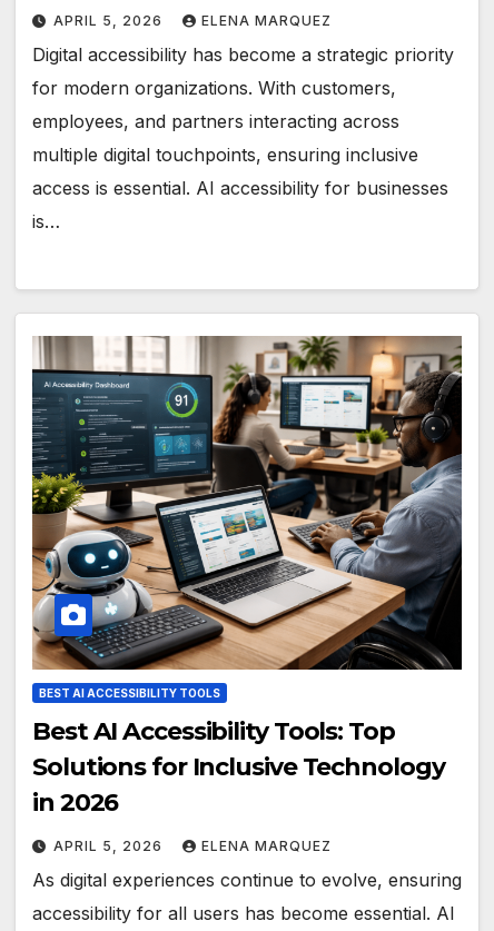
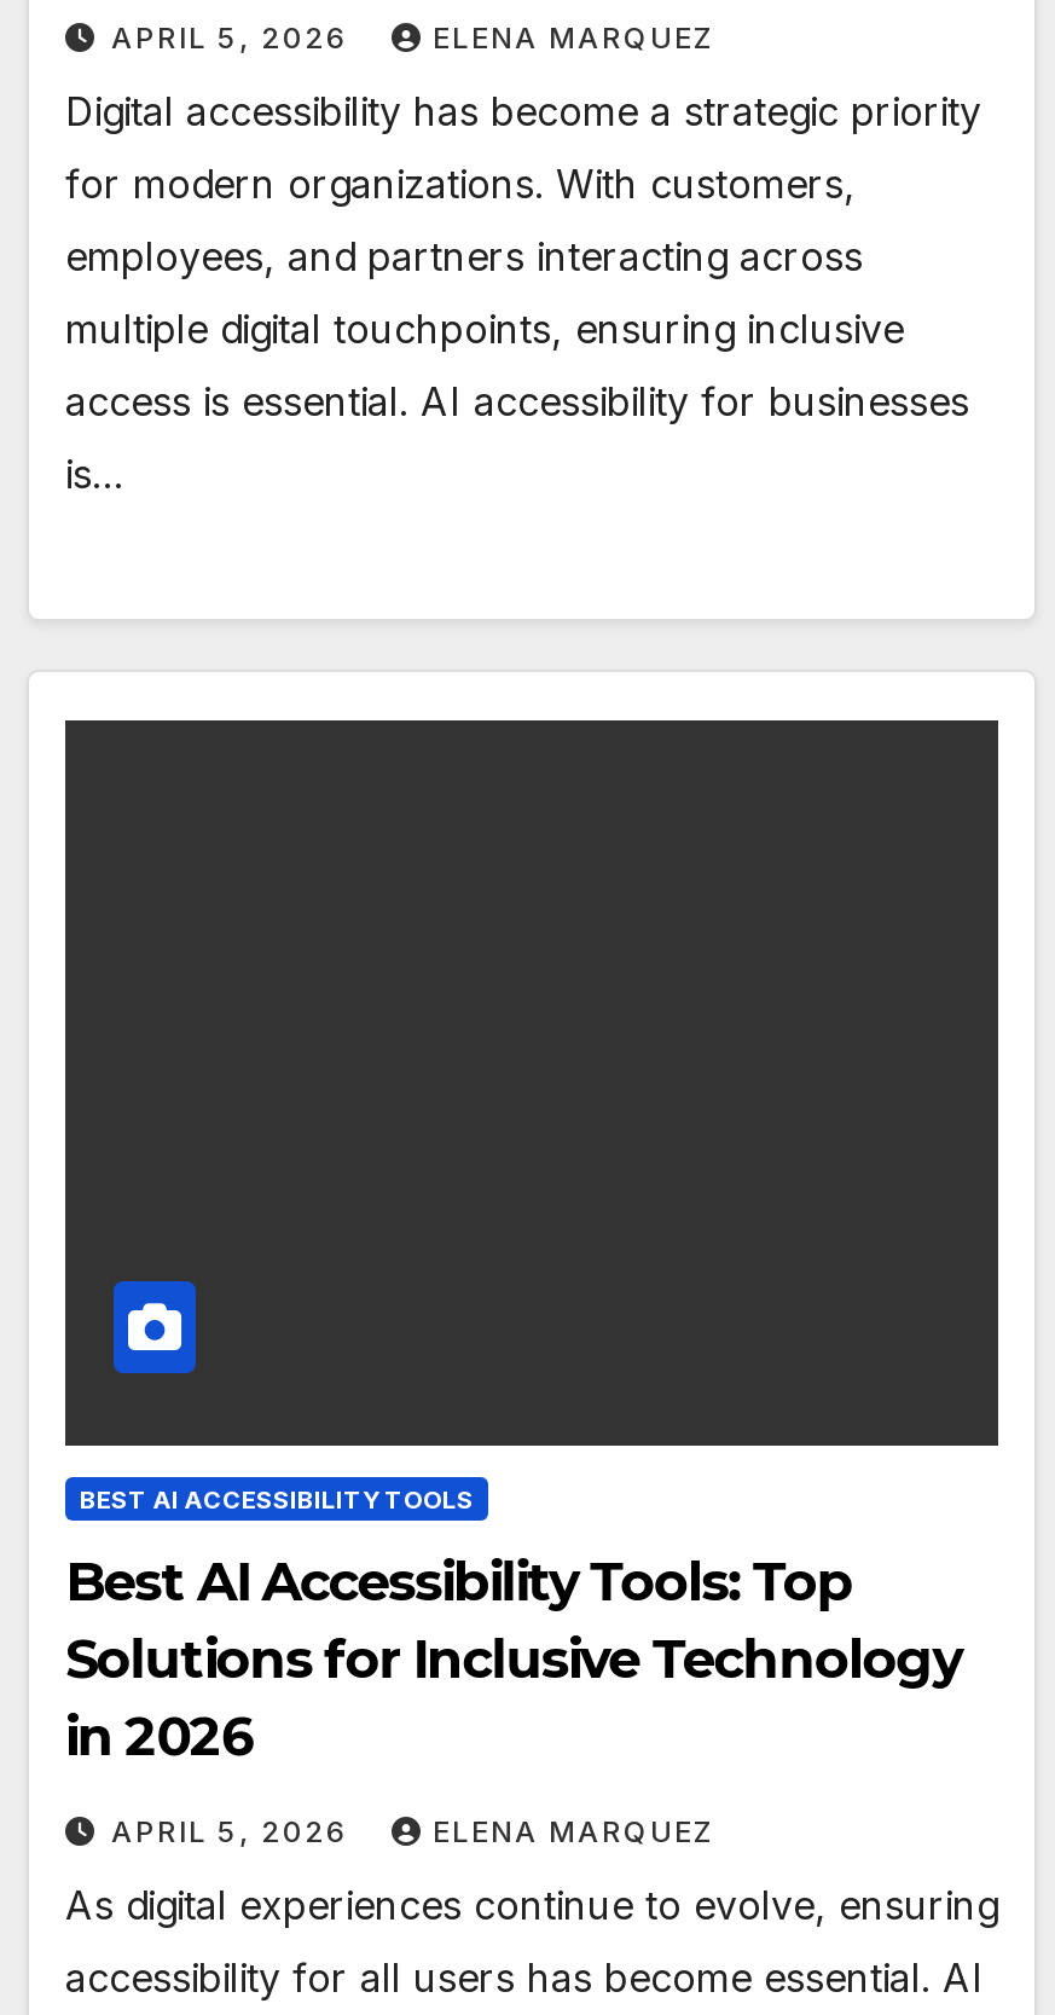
[31,335,462,671] [image] -> none

